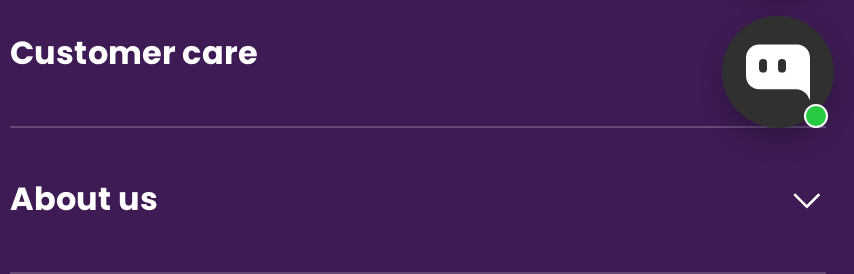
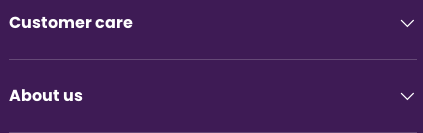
[722,18,834,130] [image] -> none

